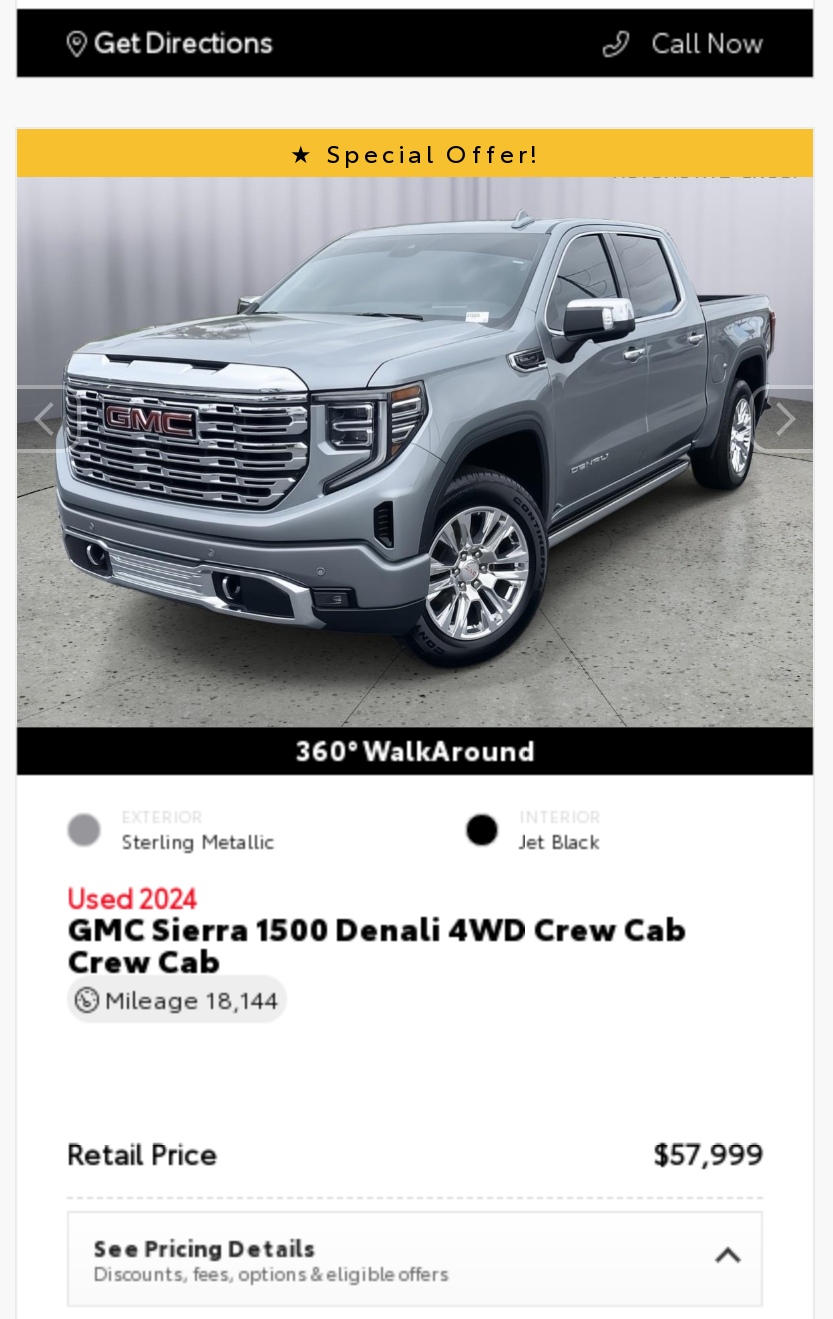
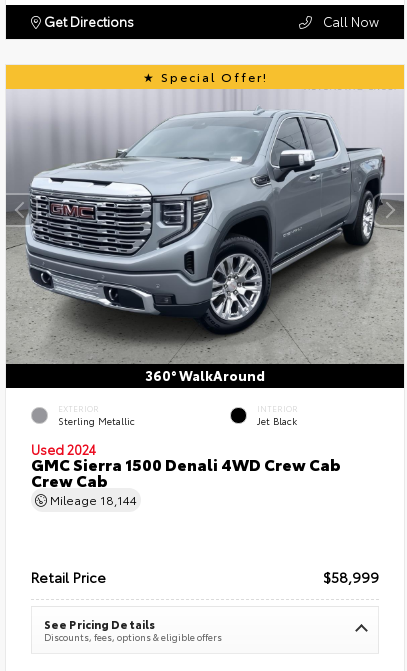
[653,1132,763,1172] $57,999 -> [323,567,379,587] $58,999

